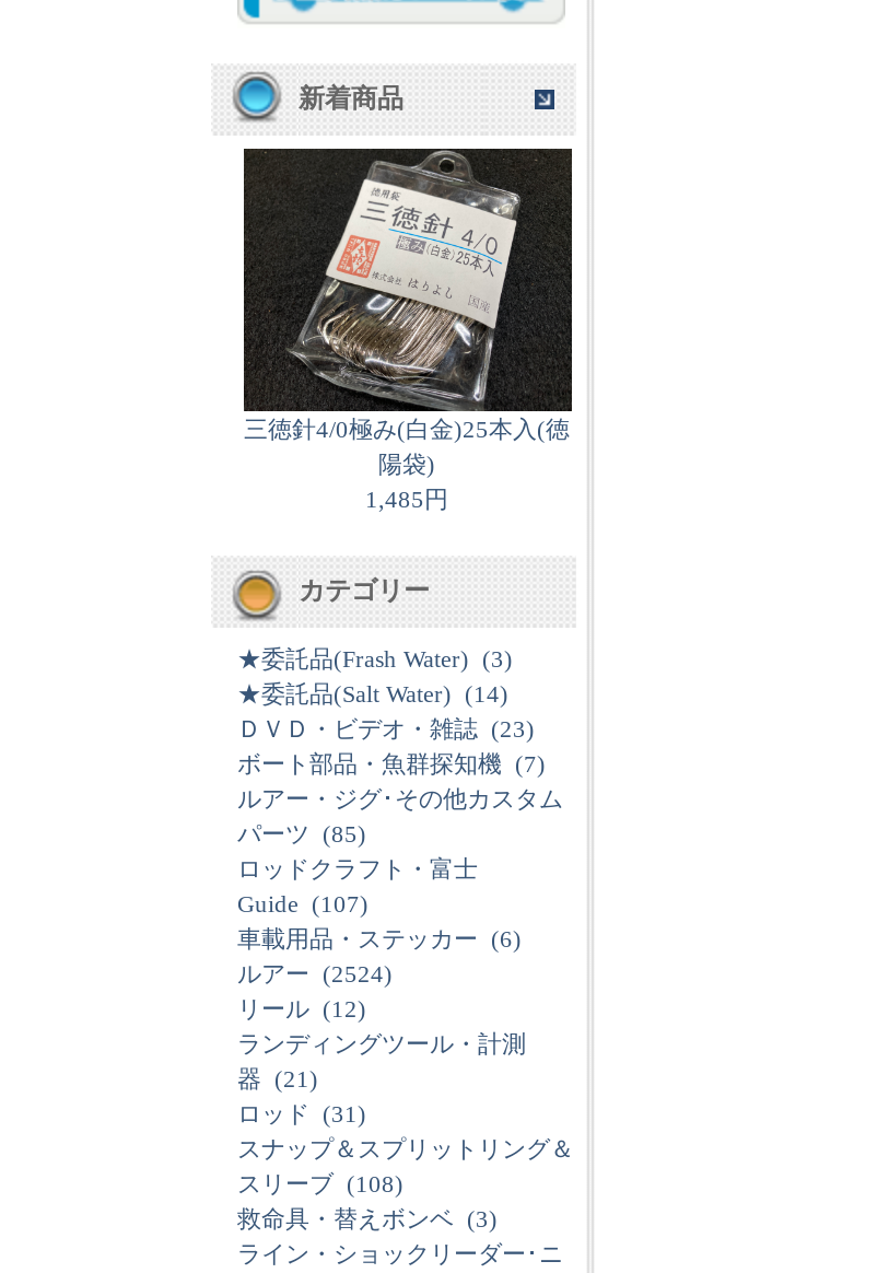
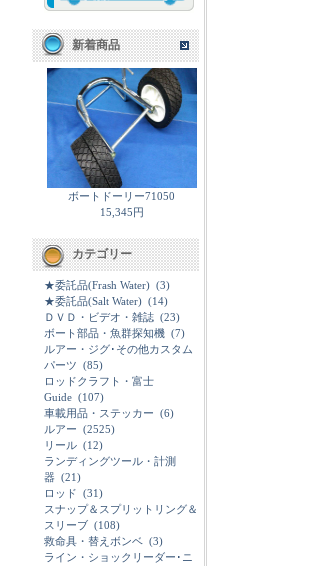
[242,147,574,512] [image] | 三徳針4/0極み(白金)25本入(徳 | 陽袋) | 1,485円 -> [46,67,198,218] [image] | ボートドーリー71050 | 15,345円
[237,960,393,986] ルアー(2524) -> [44,423,115,435] ルアー(2525)

